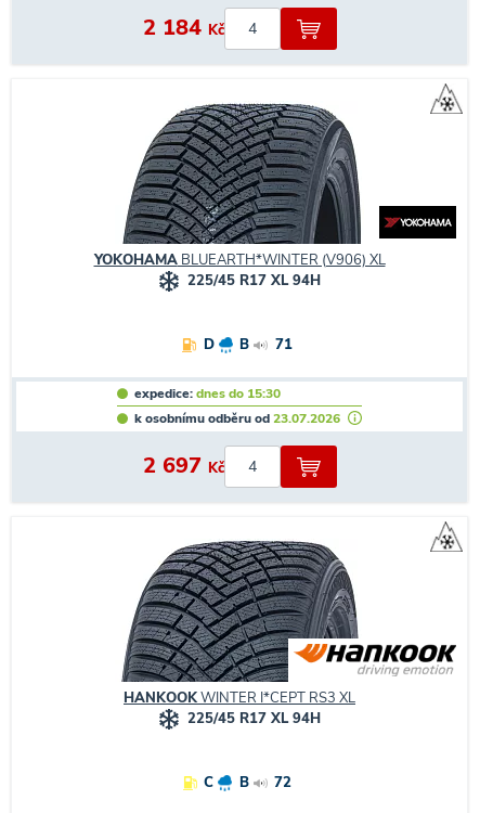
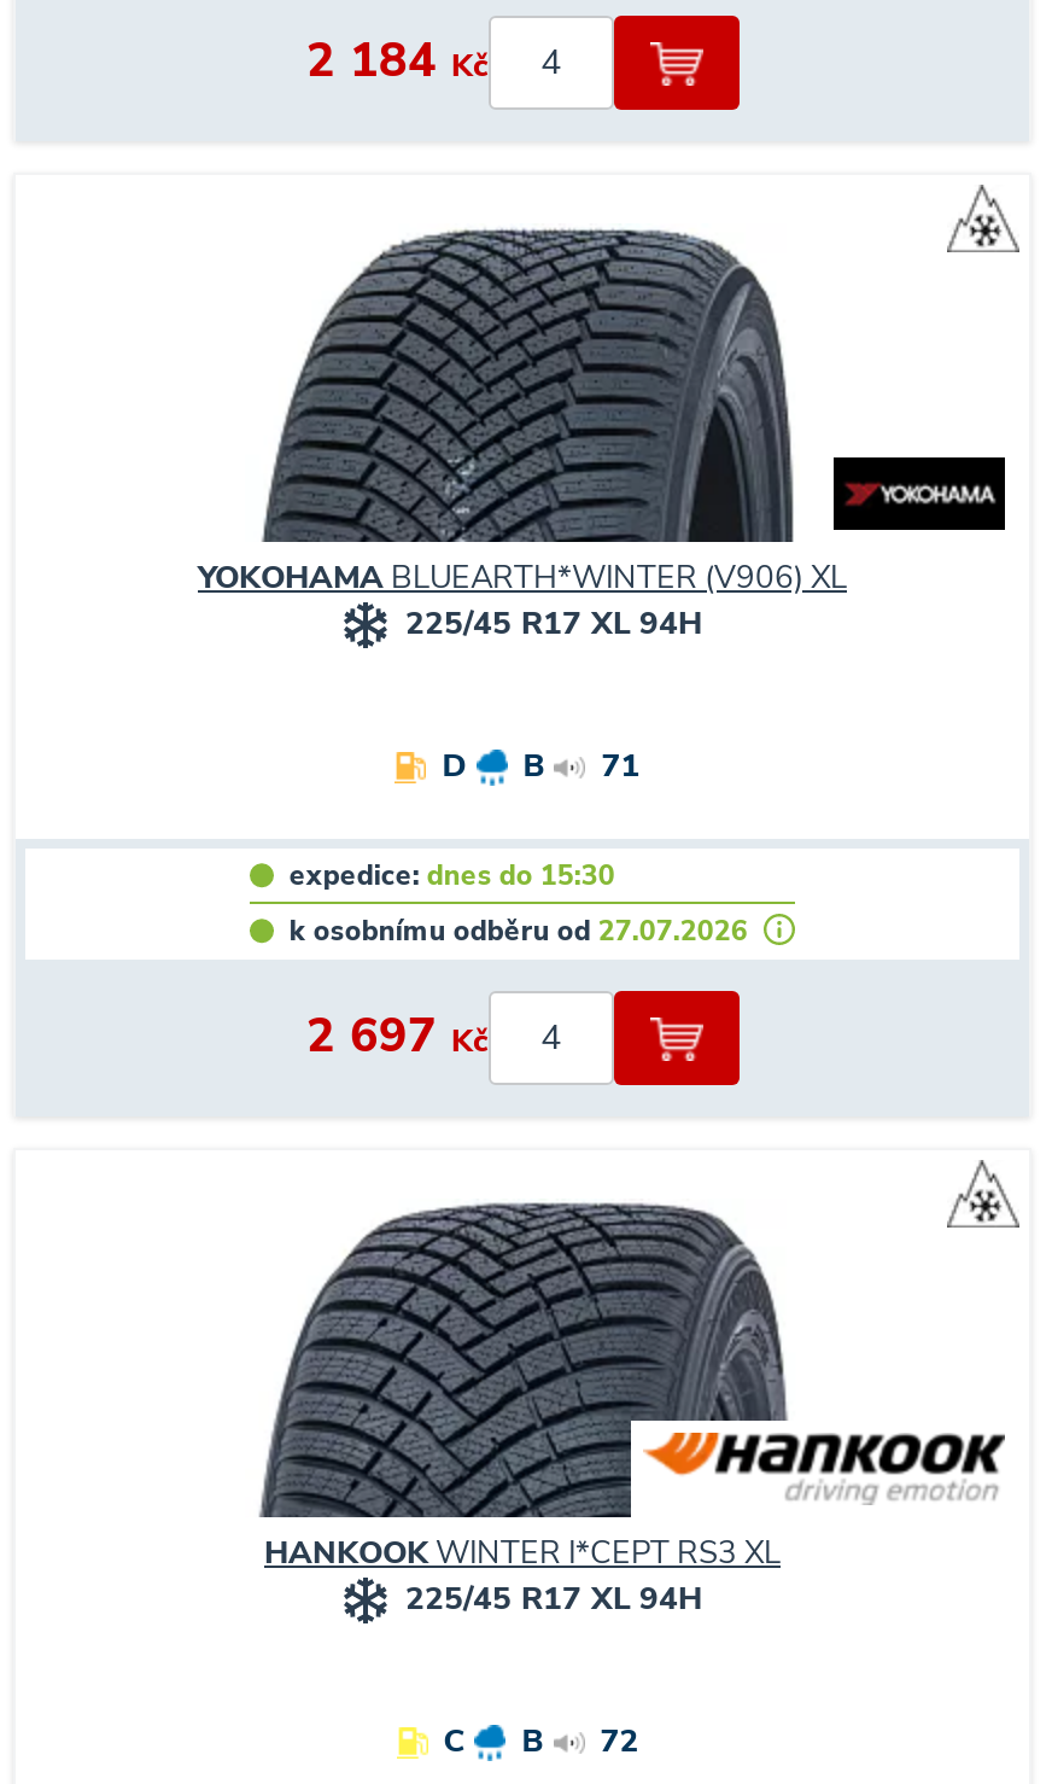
[135,410,341,427] k osobnímu odběru od 23.07.2026 -> [289,911,748,950] k osobnímu odběru od 27.07.2026

